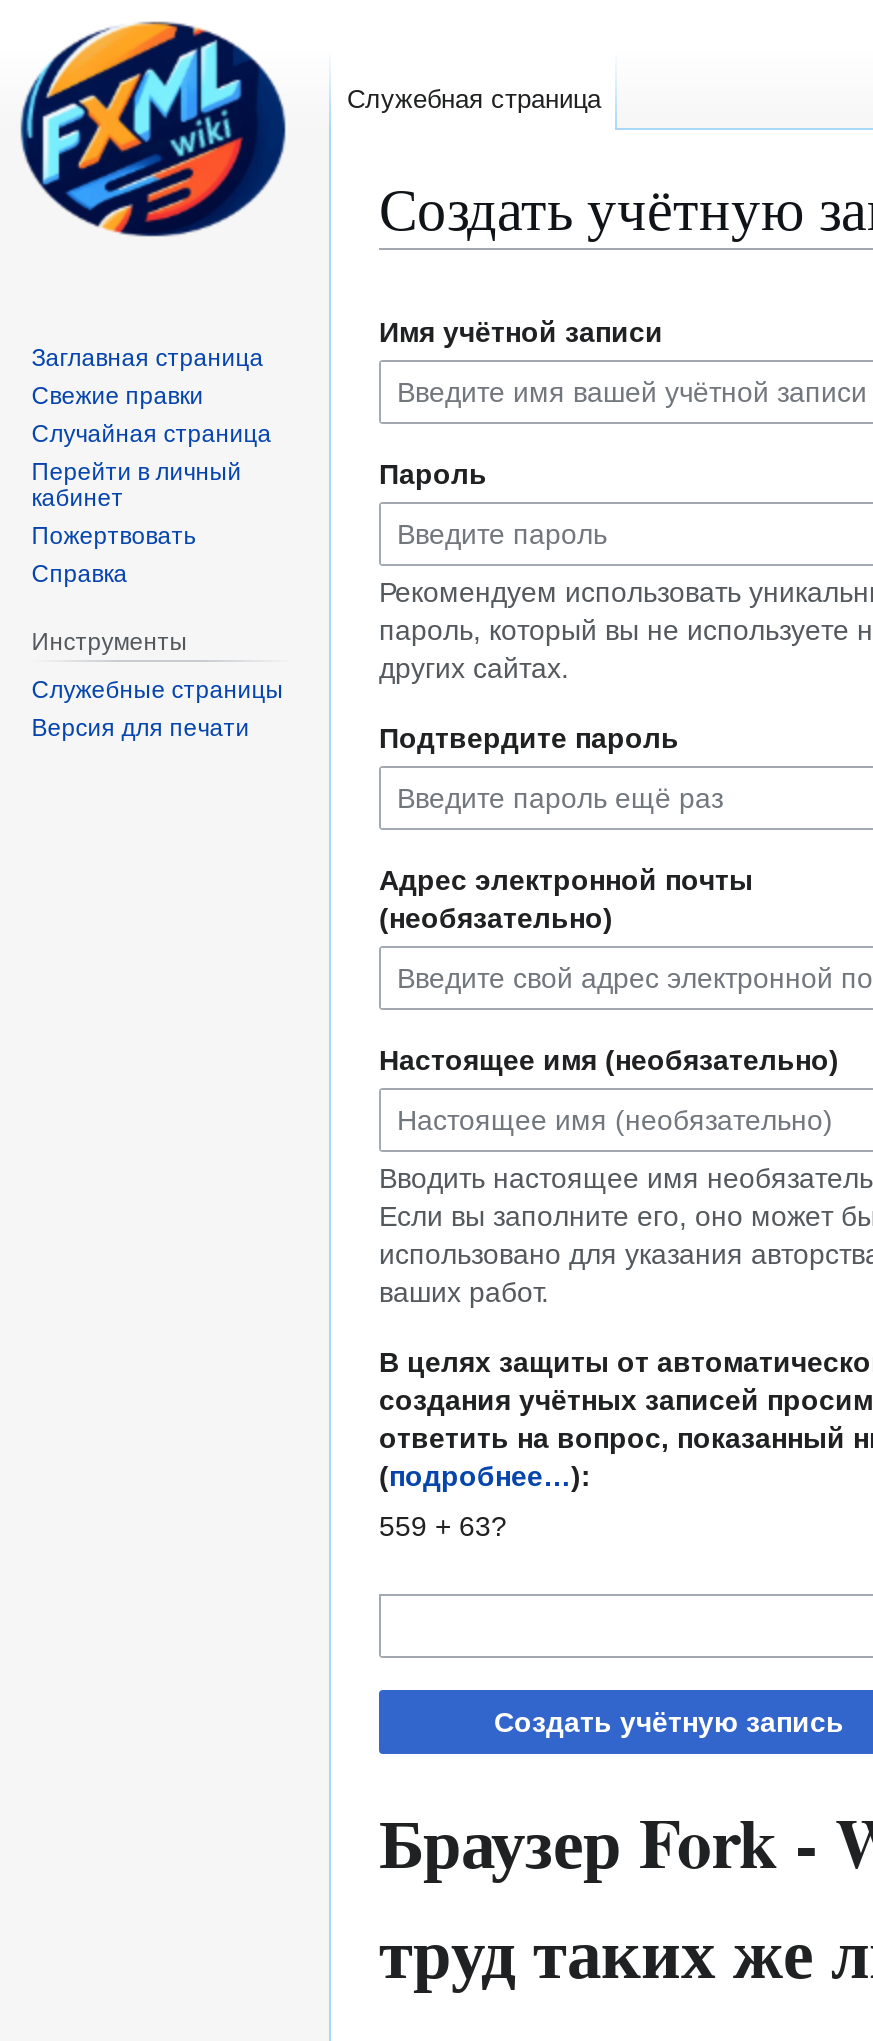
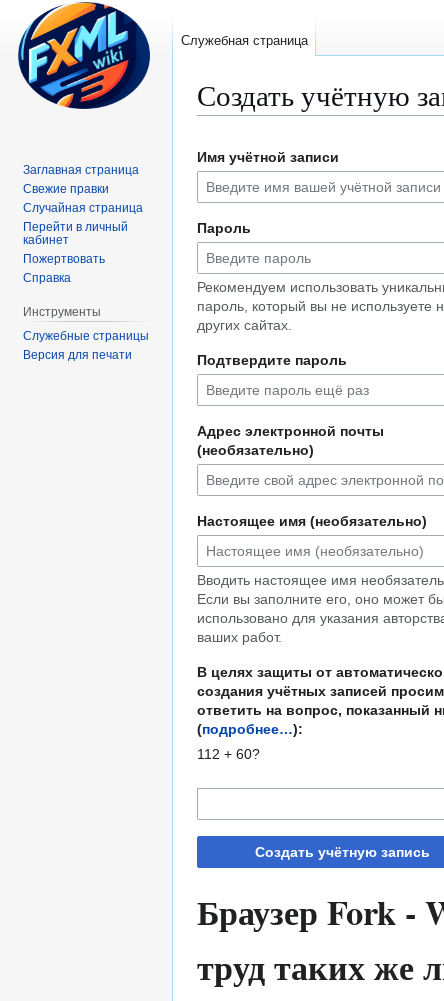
[379,1511,507,1543] 559 + 63? -> [197,746,260,762] 112 + 60?

